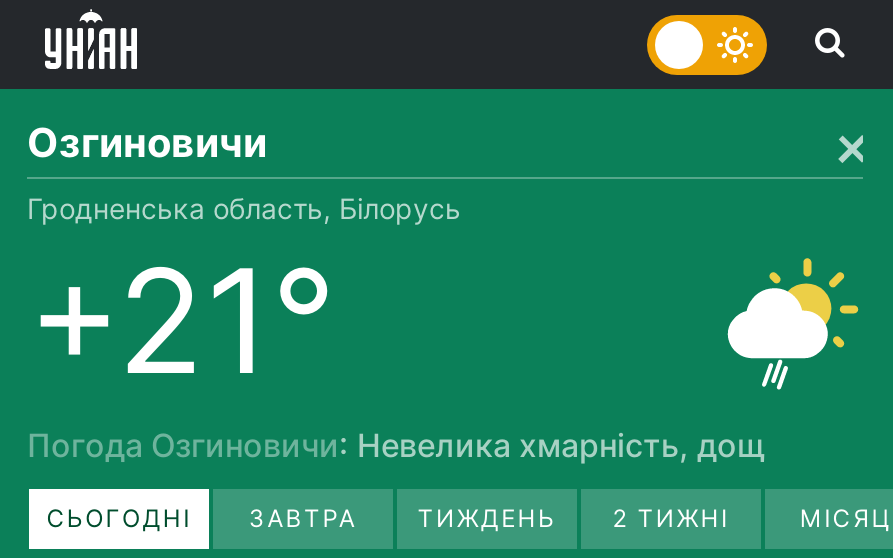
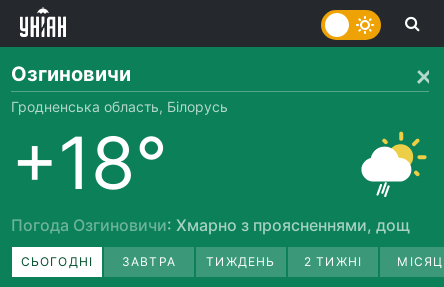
[27,233,765,465] +21° | Погода Озгиновичи: Невелика хмарність, дощ -> [11,119,410,235] +18° | Погода Озгиновичи: Хмарно з проясненнями, дощ

